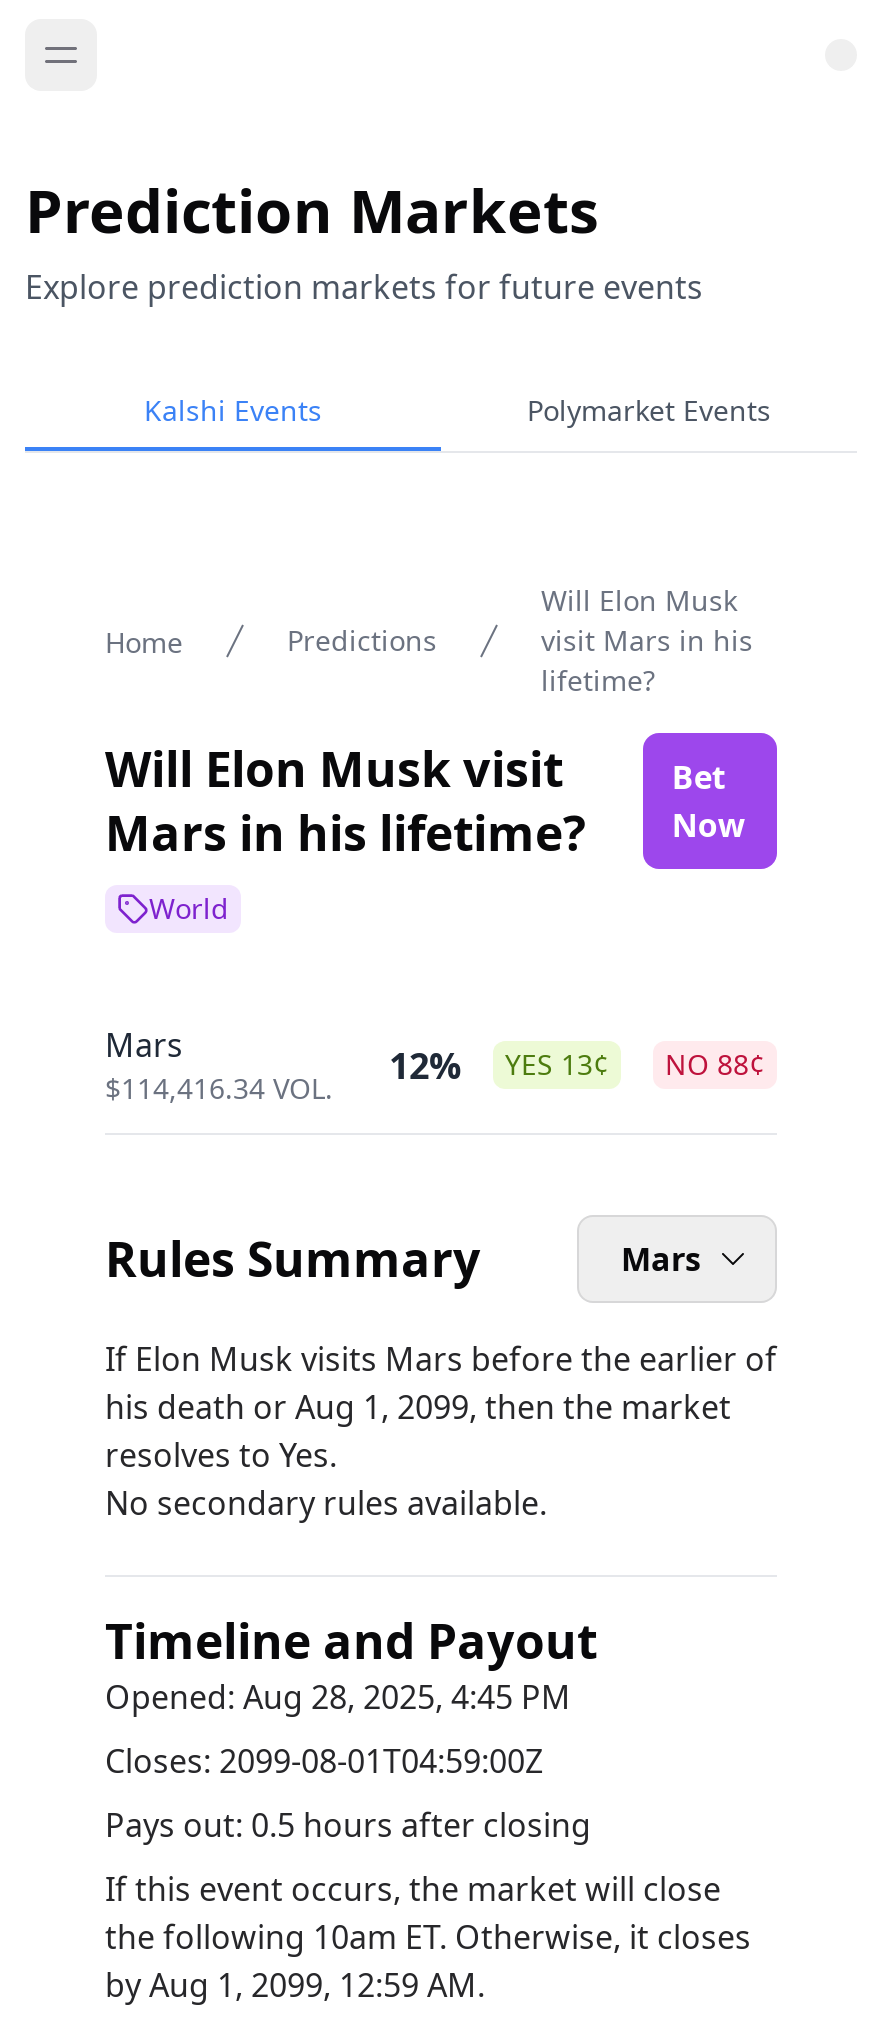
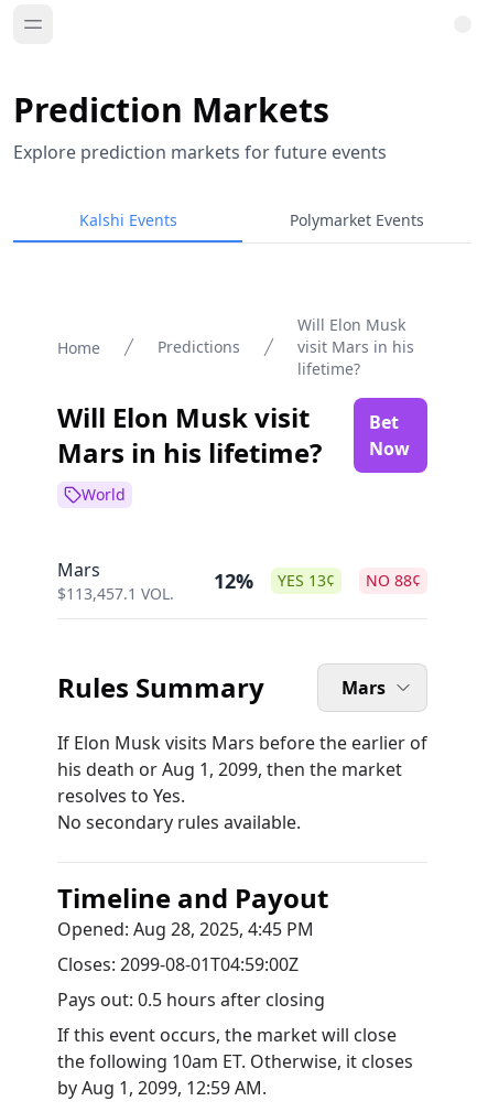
[105,1041,765,1107] $114,416.34 VOL. 12% YES 13¢ NO 88¢ -> [57,568,421,604] $113,457.1 VOL. 12% YES 13¢ NO 88¢

